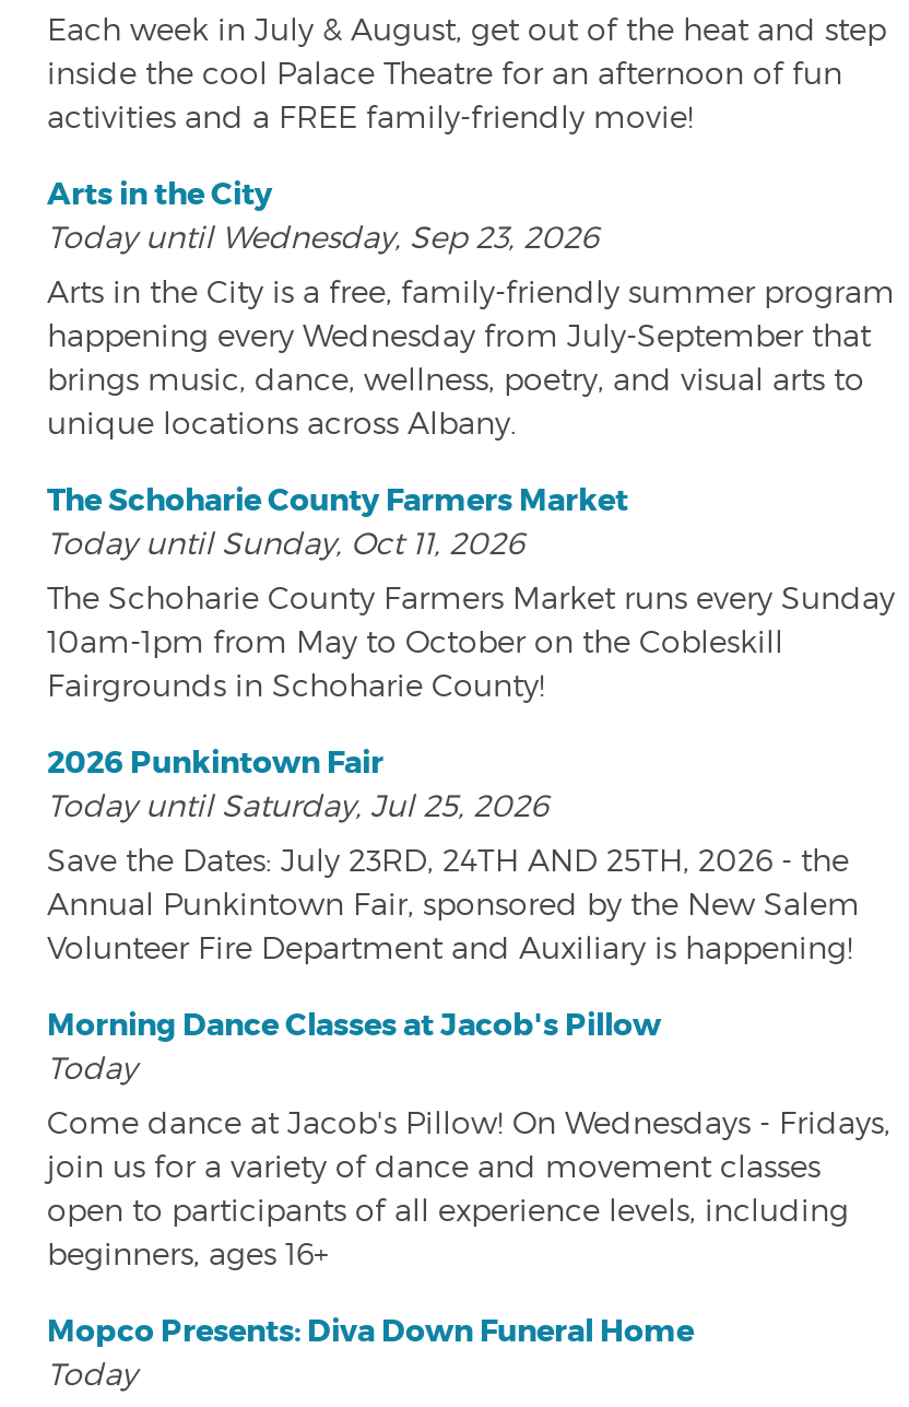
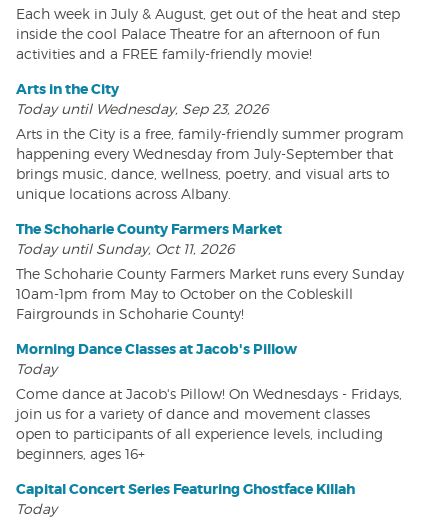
[47,743,860,966] 2026 Punkintown Fair | Today until Saturday, Jul 25, 2026 | Save the Dates: July 23RD, 24TH AND 25TH, 2026 - the | Annual Punkintown Fair, sponsored by the New Salem | Volunteer Fire Department and Auxiliary is happening! -> none
[47,1311,694,1351] Mopco Presents: Diva Down Funeral Home -> [16,480,355,498] Capital Concert Series Featuring Ghostface Killah

